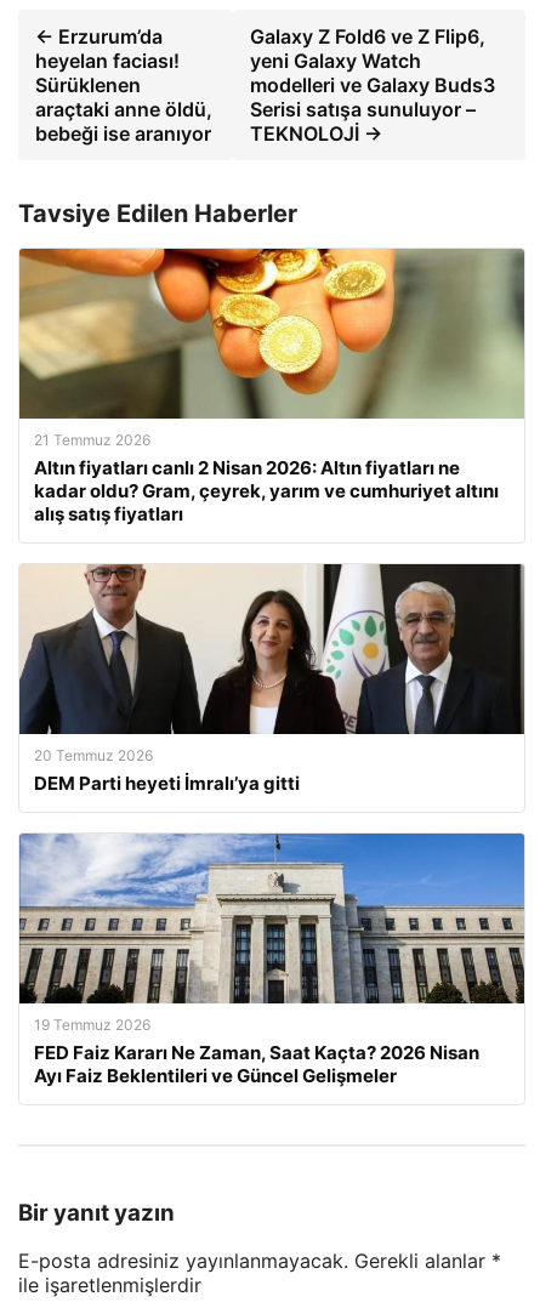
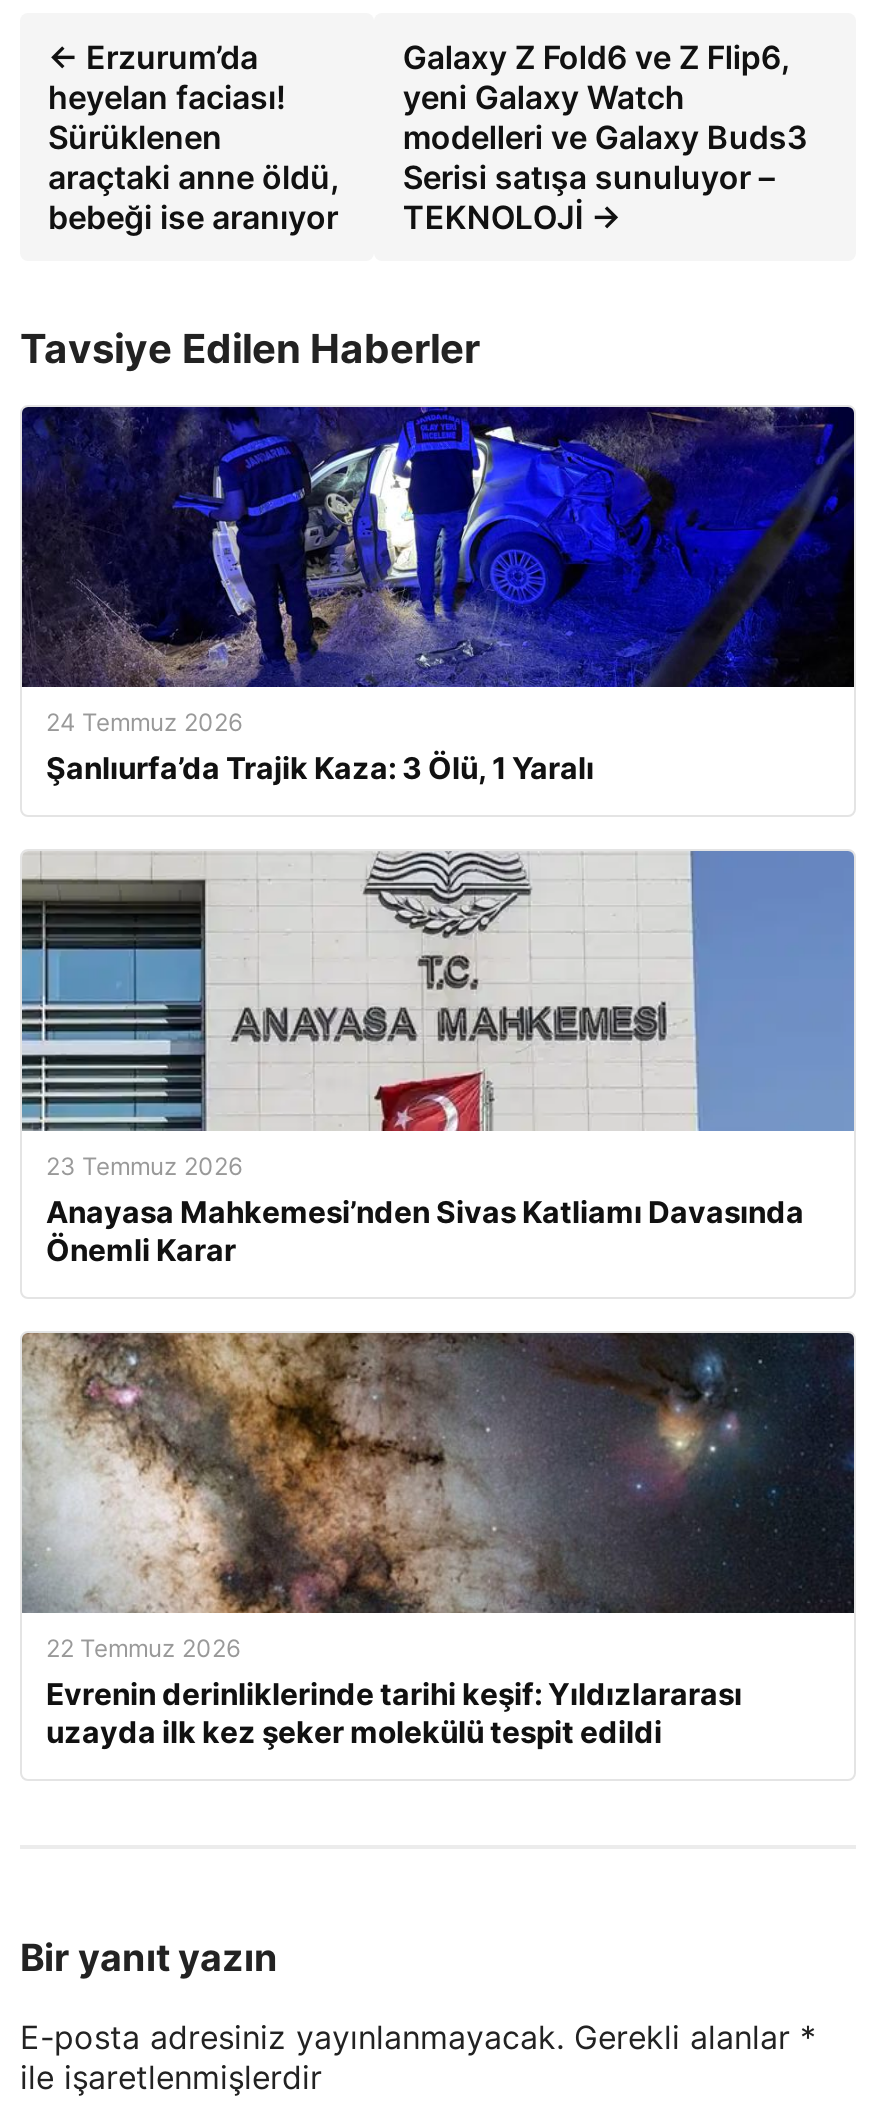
[18,248,525,525] [image] | 21 Temmuz 2026 | Altın fiyatları canlı 2 Nisan 2026: Altın fiyatları ne | kadar oldu? Gram, çeyrek, yarım ve cumhuriyet altını | alış satış fiyatları -> [20,405,856,787] [image] | 24 Temmuz 2026 | Şanlıurfa’da Trajik Kaza: 3 Ölü, 1 Yaralı
[19,541,525,795] [image] | 20 Temmuz 2026 | DEM Parti heyeti İmralı’ya gitti -> [20,849,856,1269] [image] | 23 Temmuz 2026 | Anayasa Mahkemesi’nden Sivas Katliamı Davasında | Önemli Karar
[19,832,525,1087] [image] | 19 Temmuz 2026 | FED Faiz Kararı Ne Zaman, Saat Kaçta? 2026 Nisan | Ayı Faiz Beklentileri ve Güncel Gelişmeler -> [22,1331,856,1751] [image] | 22 Temmuz 2026 | Evrenin derinliklerinde tarihi keşif: Yıldızlararası | uzayda ilk kez şeker molekülü tespit edildi

